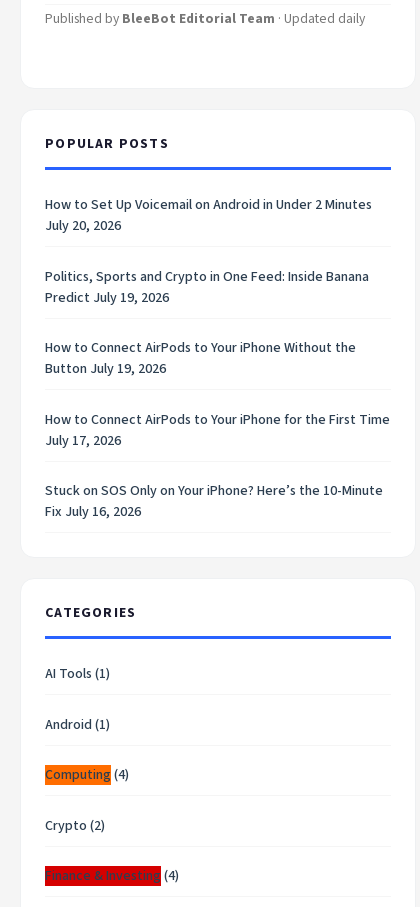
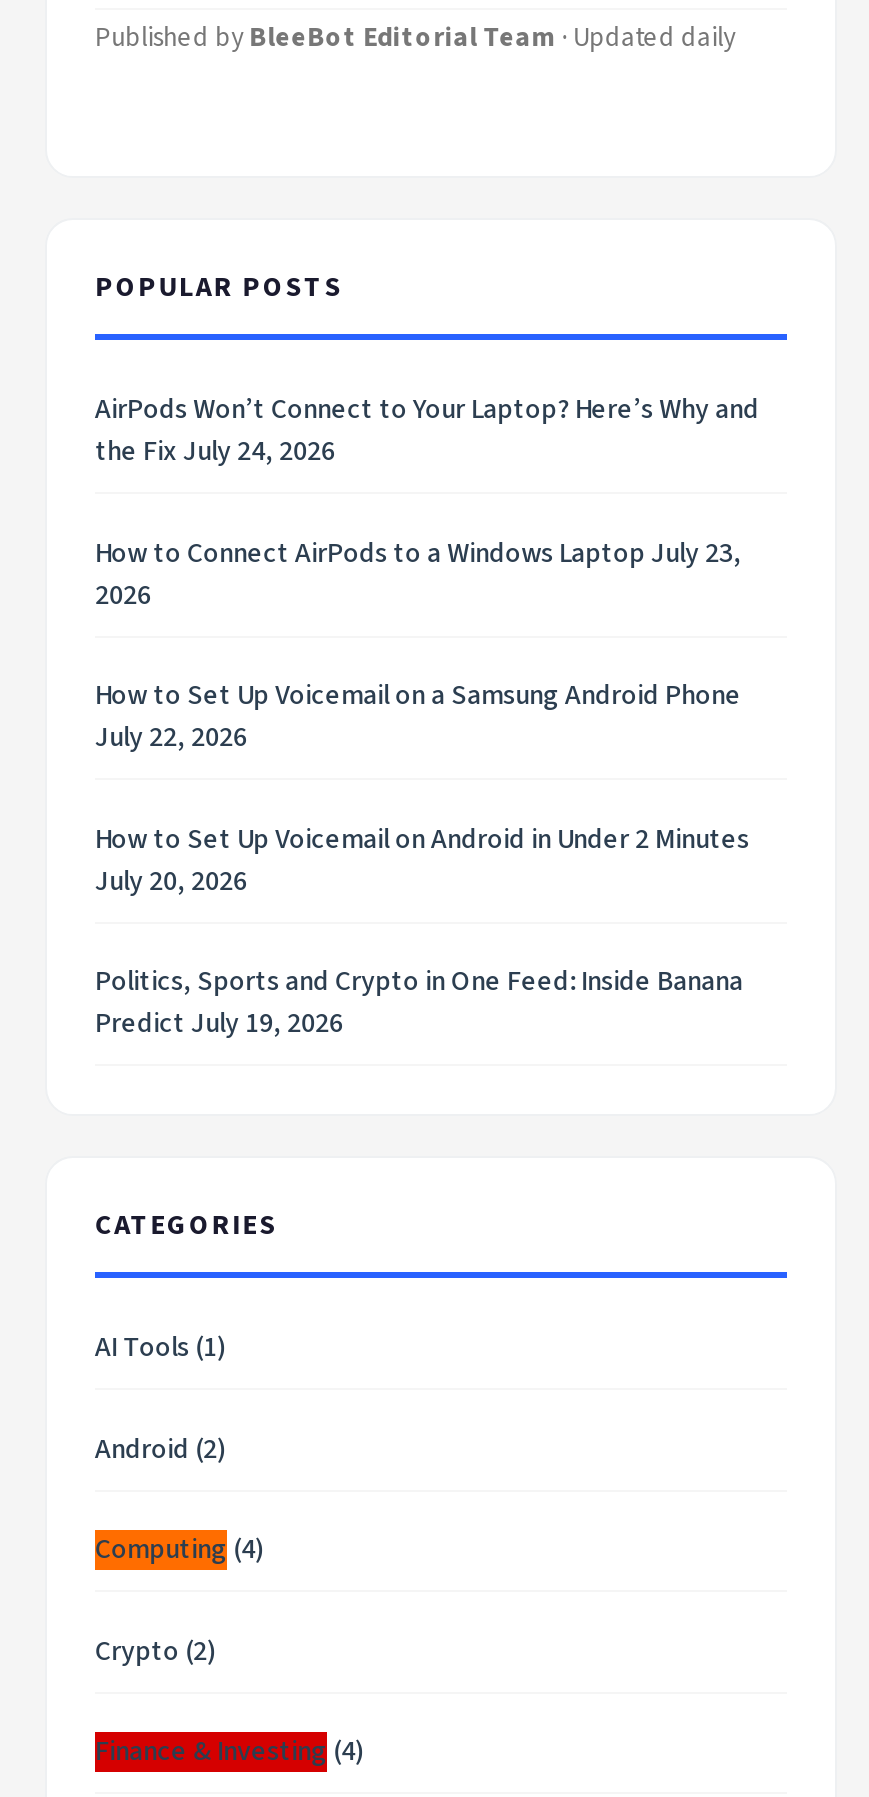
none -> [95,391,759,759] AirPods Won’t Connect to Your Laptop? Here’s Why and | the Fix July 24, 2026 | How to Connect AirPods to a Windows Laptop July 23, | 2026 | How to Set Up Voicemail on a Samsung Android Phone | July 22, 2026
moved [45,195,372,308] -> [95,820,749,1045]: How to Set Up Voicemail on Android in Under 2 Minutes | July 20, 2026 | Politics, Sports and Crypto in One Feed: Inside Banana | Predict July 19, 2026
[45,338,390,522] How to Connect AirPods to Your iPhone Without the | Button July 19, 2026 | How to Connect AirPods to Your iPhone for the First Time | July 17, 2026 | Stuck on SOS Only on Your iPhone? Here’s the 10-Minute | Fix July 16, 2026 -> none
[45,715,110,735] Android (1) -> [95,1430,225,1470] Android (2)

